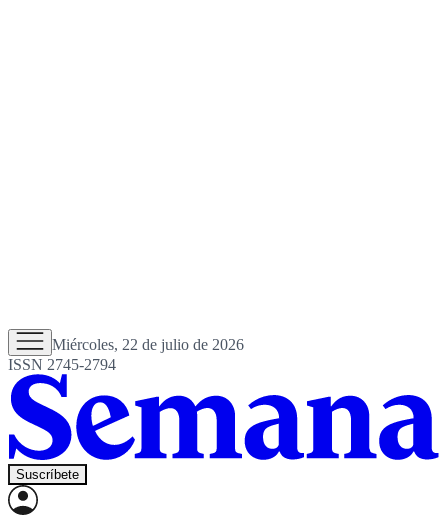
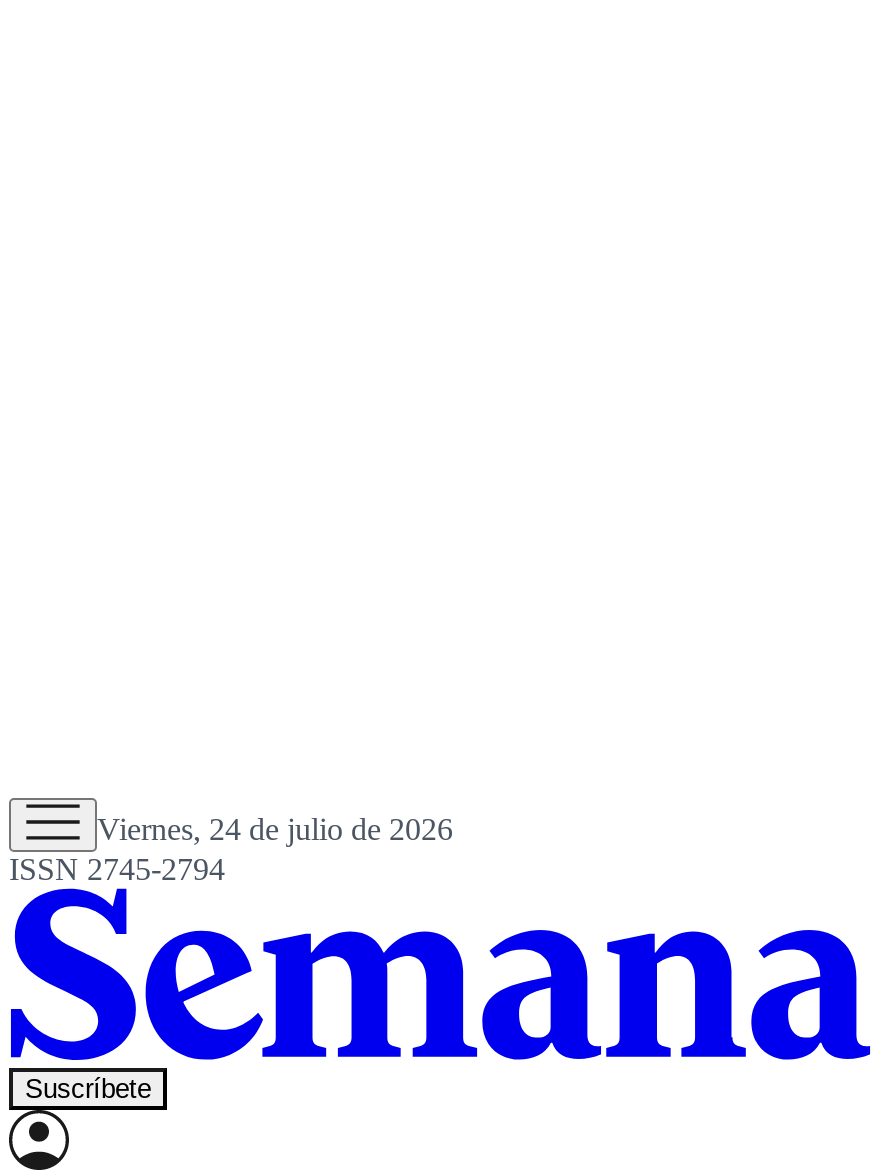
[52,336,244,353] Miércoles, 22 de julio de 2026 -> [97,812,453,846] Viernes, 24 de julio de 2026

